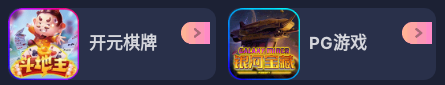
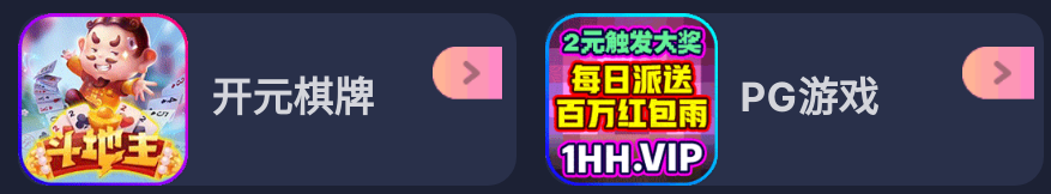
[230,10,300,79] [image] -> [548,16,718,183] [image]

